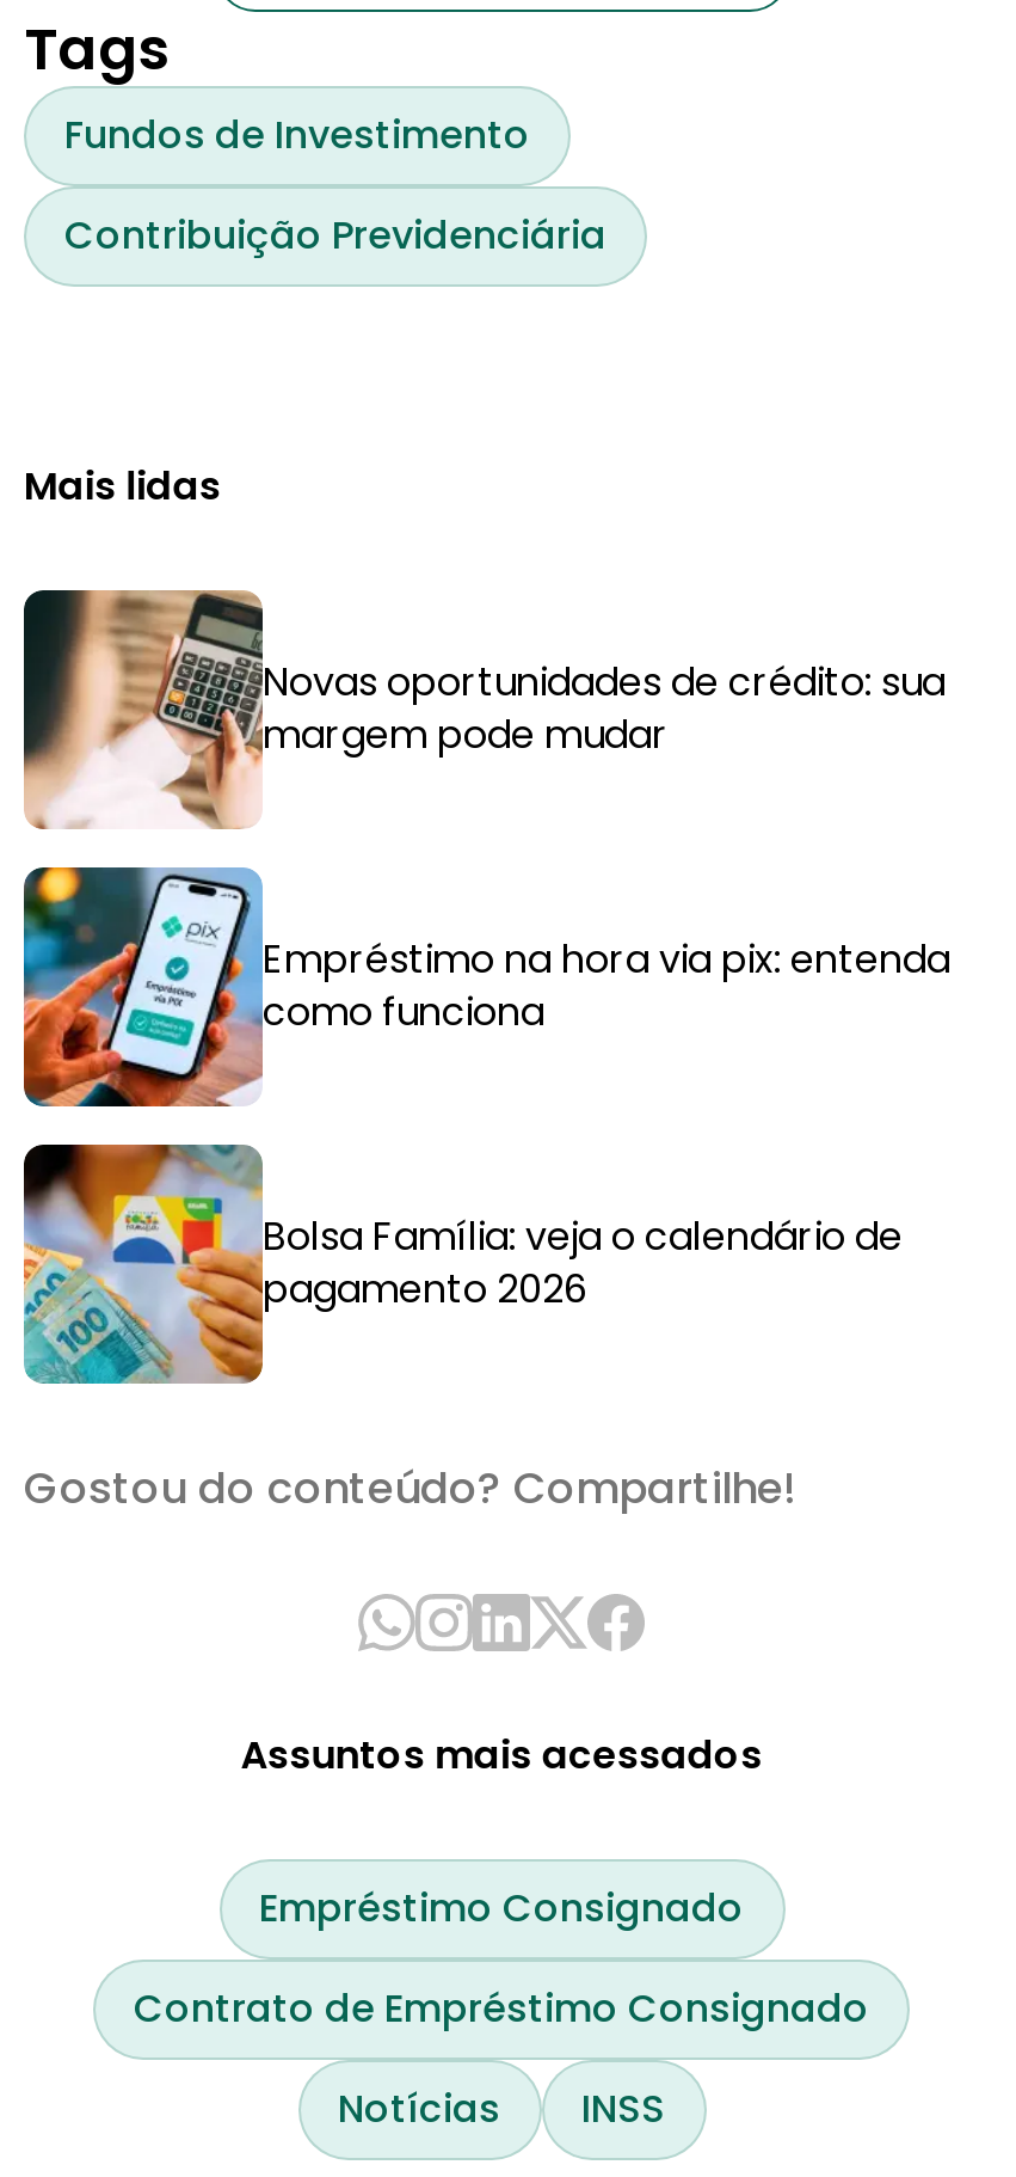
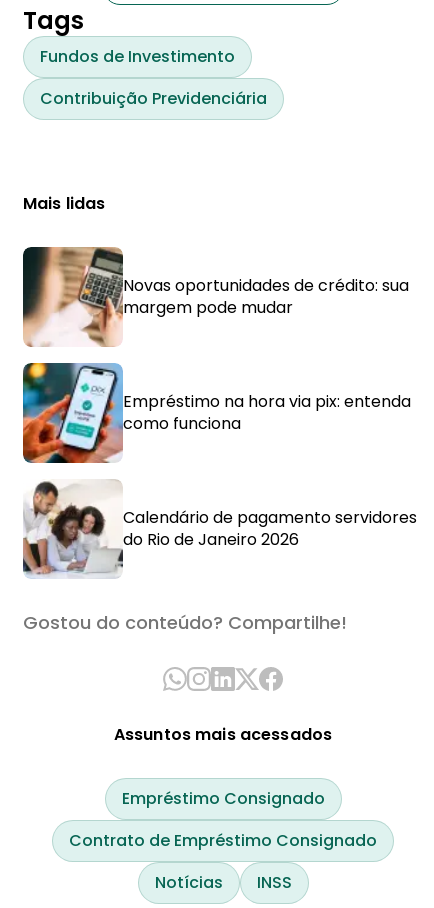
[21,1142,903,1386] [image] | Bolsa Família: veja o calendário de | pagamento 2026 -> [22,479,417,579] [image] | Calendário de pagamento servidores | do Rio de Janeiro 2026

